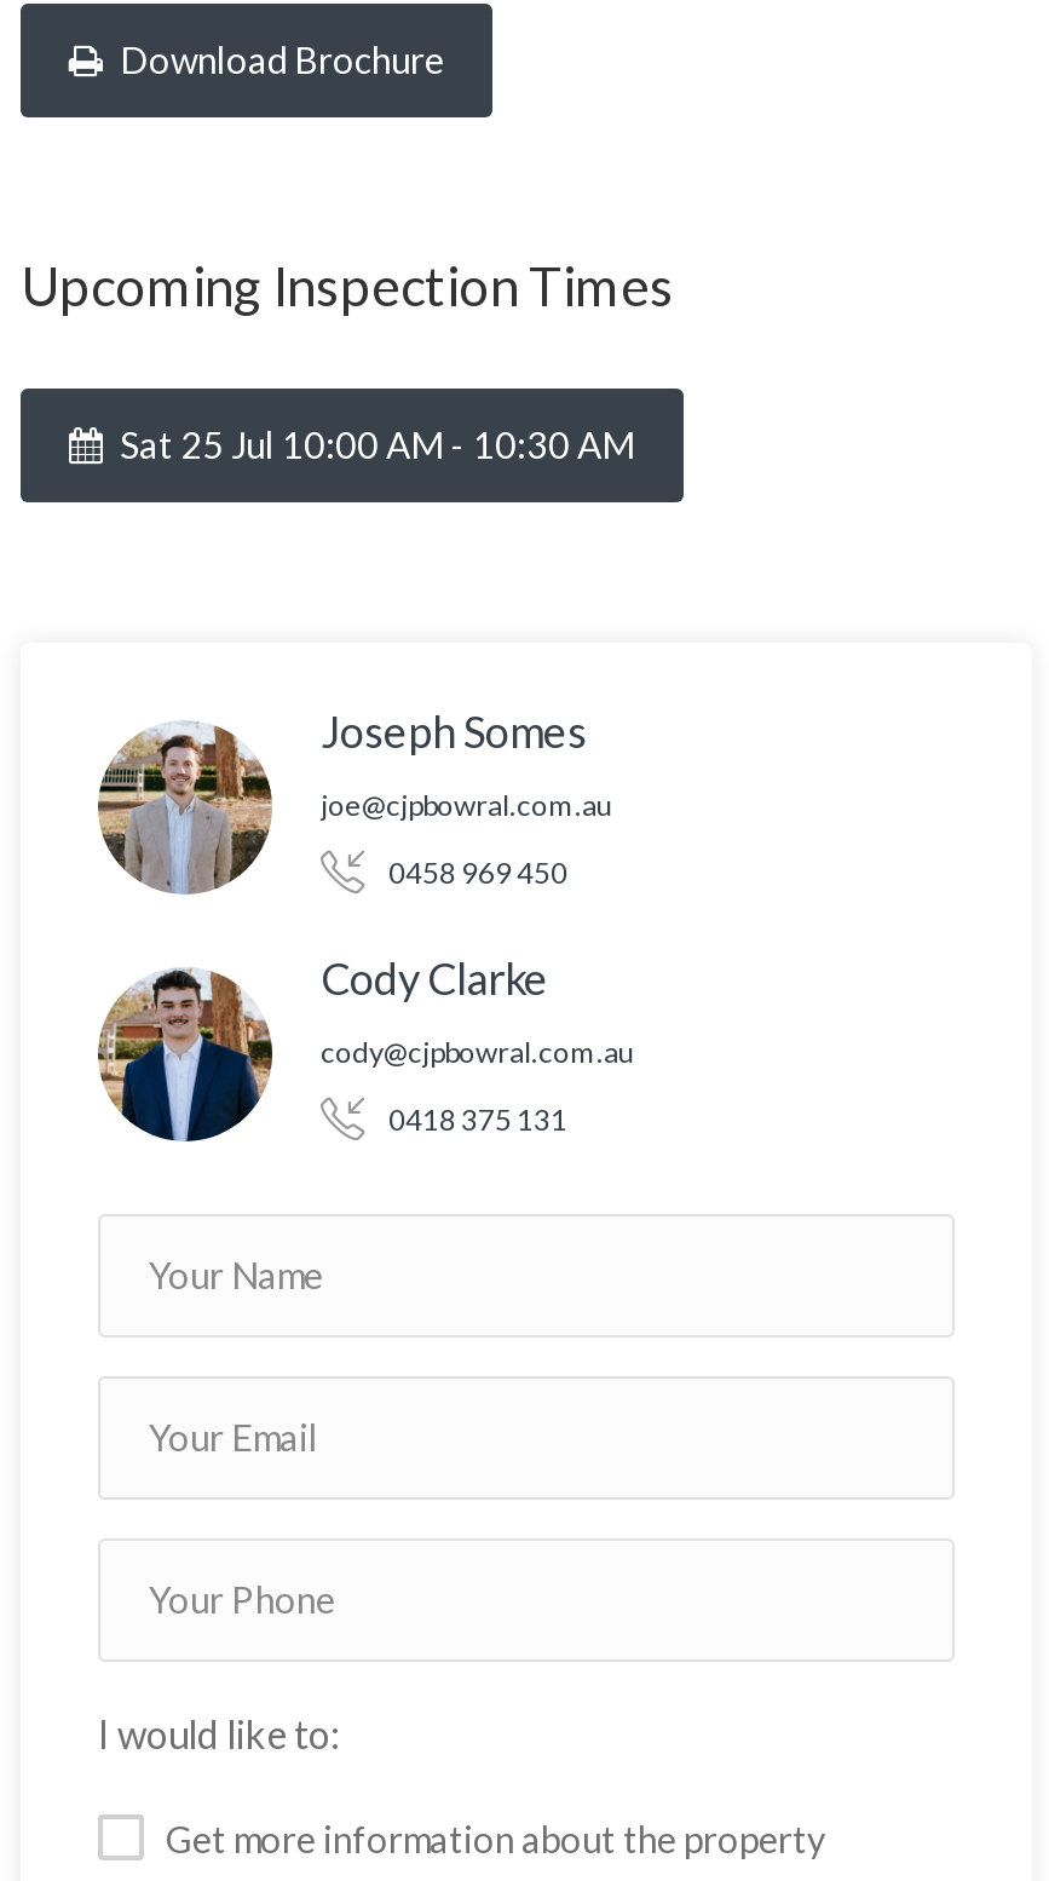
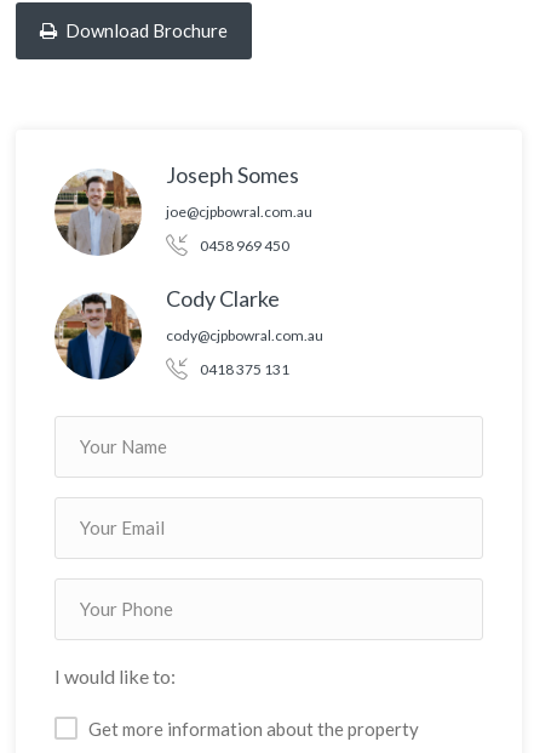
[21,252,686,505] [image] | Upcoming Inspection Times | Sat 25 Jul 10:00 AM - 10:30 AM -> none

